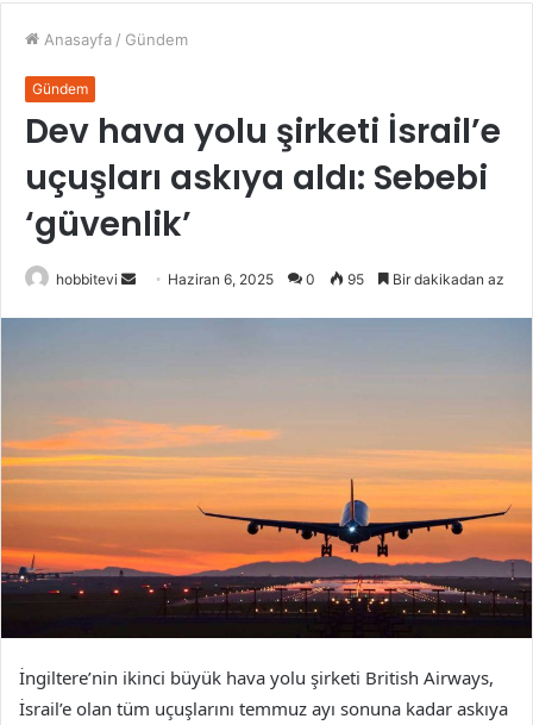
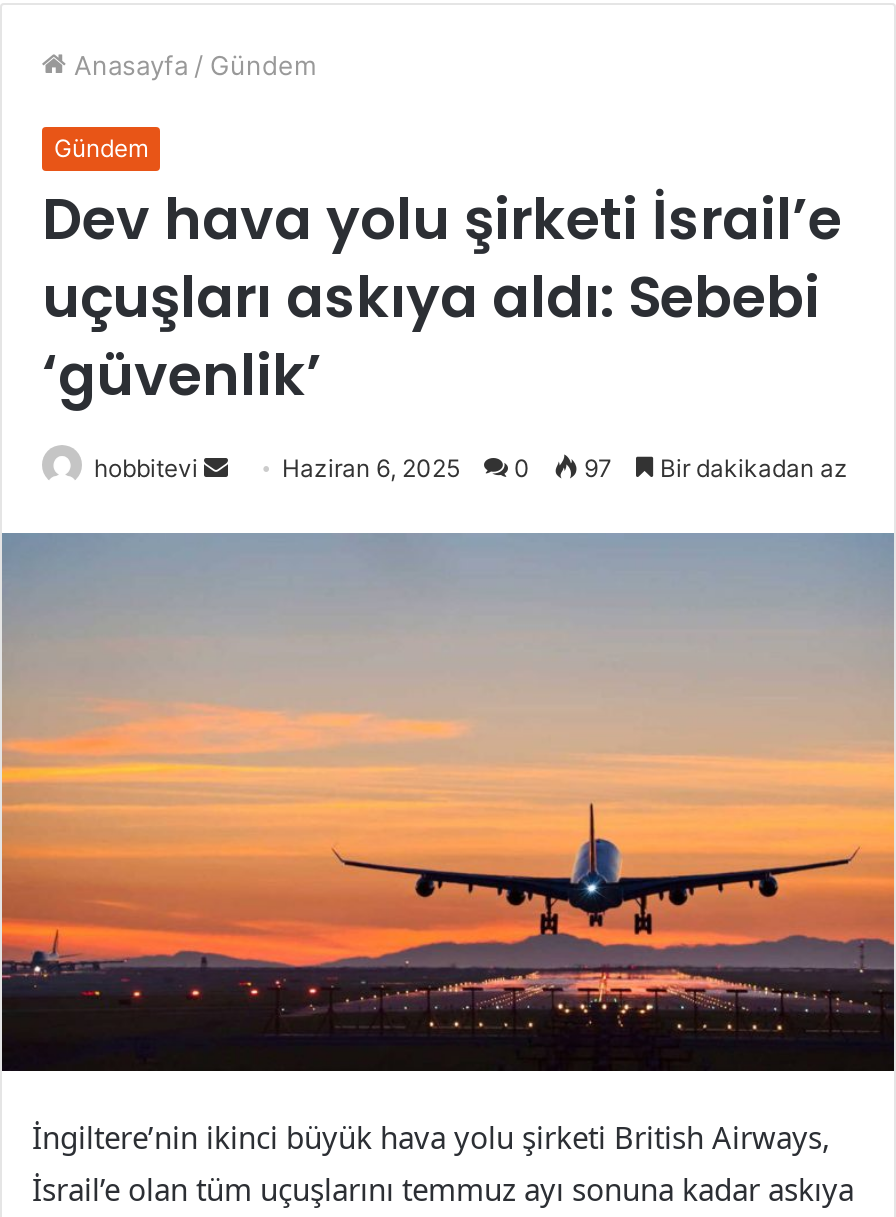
[344,270,364,288] 95 -> [578,453,612,483] 97

